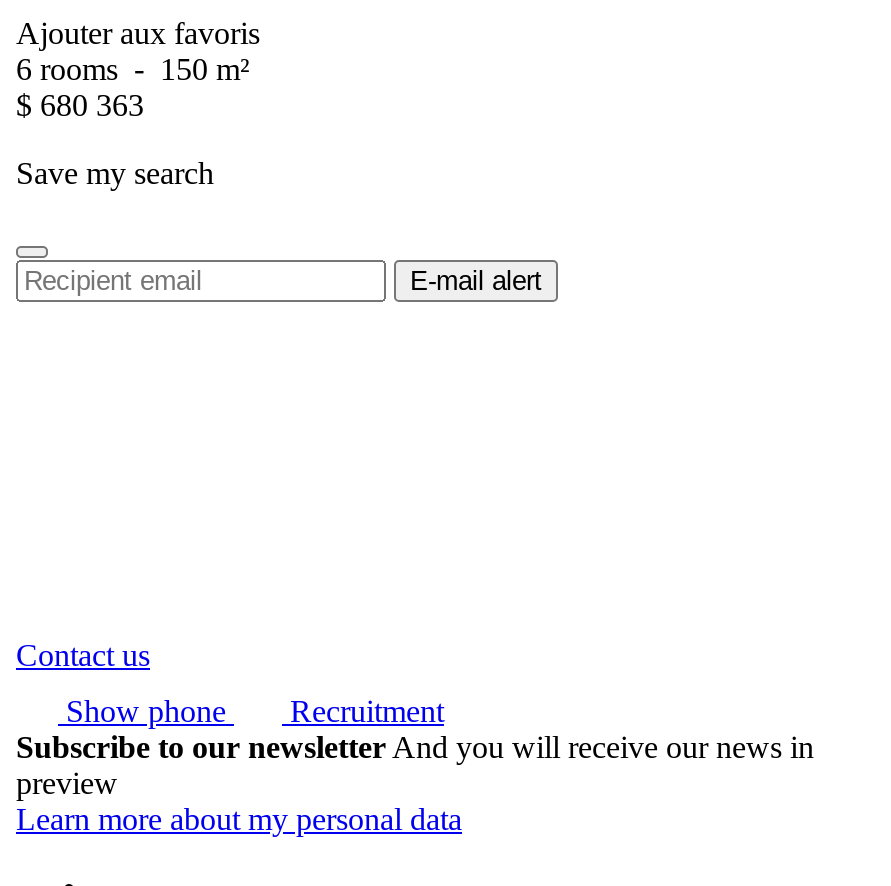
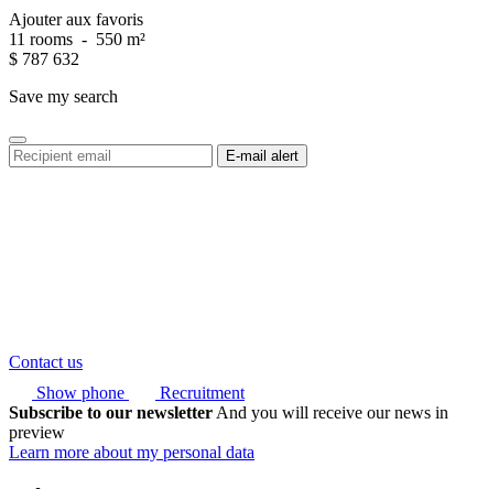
[16,51,250,85] 6 rooms - 150 m² -> [9,29,145,48] 11 rooms - 550 m²
[16,87,144,121] $680 363 -> [9,49,79,68] $787 632

